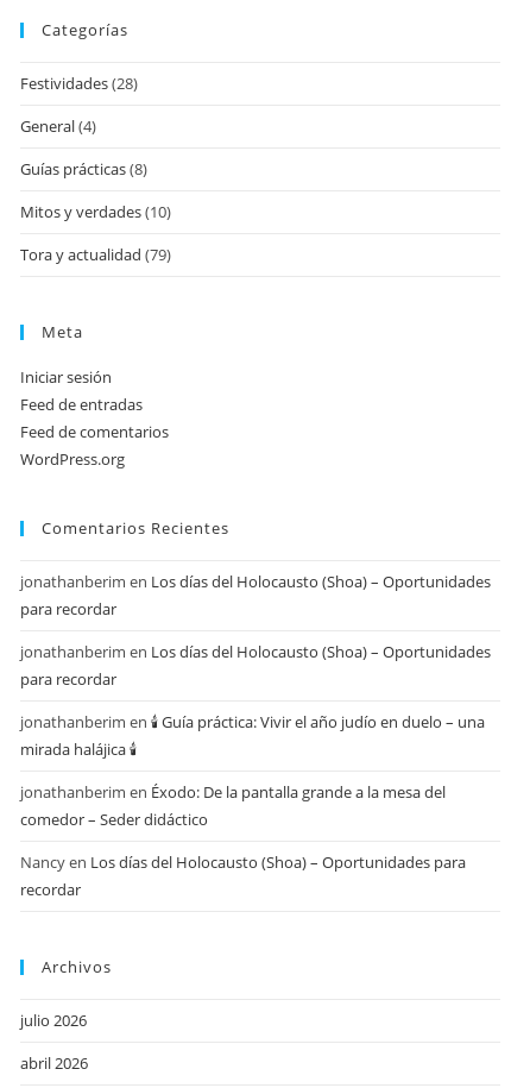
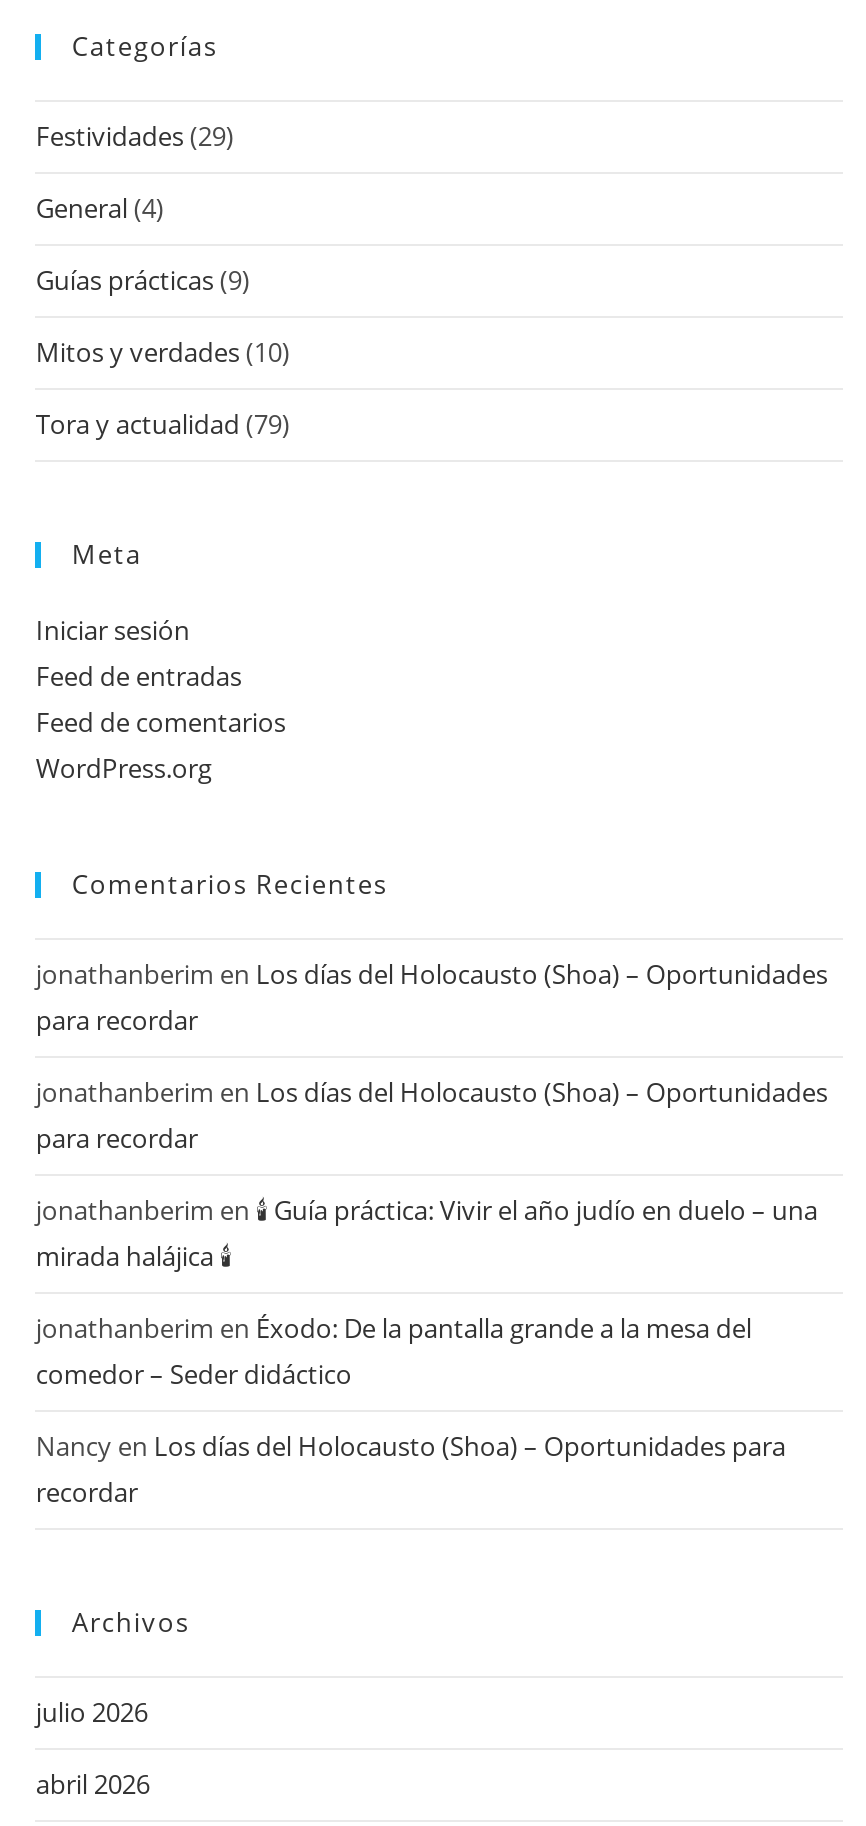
[21,73,138,94] Festividades (28) -> [36,118,234,154] Festividades (29)
[21,158,148,180] Guías prácticas (8) -> [36,262,250,298] Guías prácticas (9)

